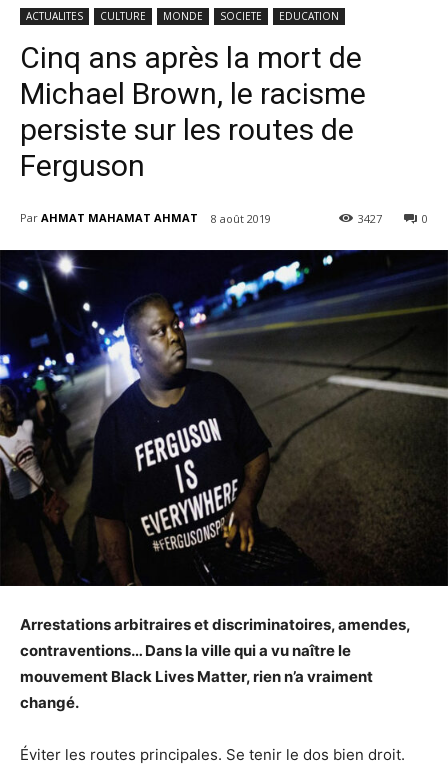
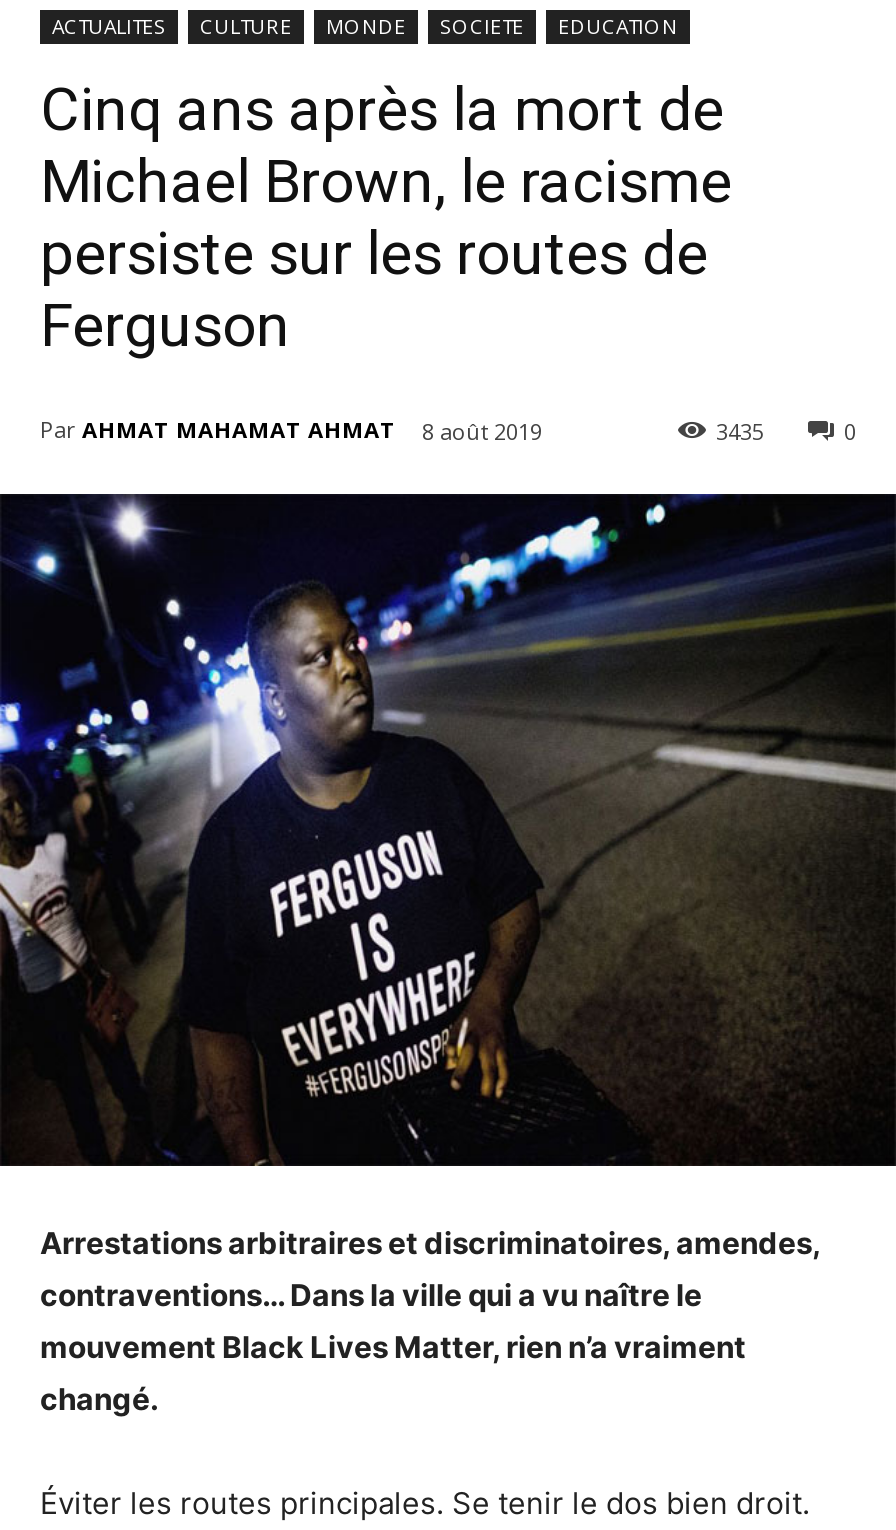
[358,211,382,226] 3427 -> [716,415,764,445] 3435

